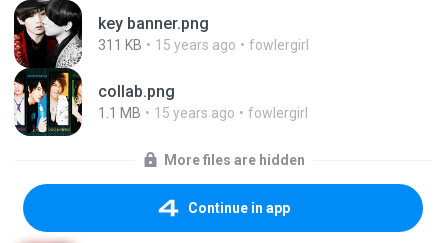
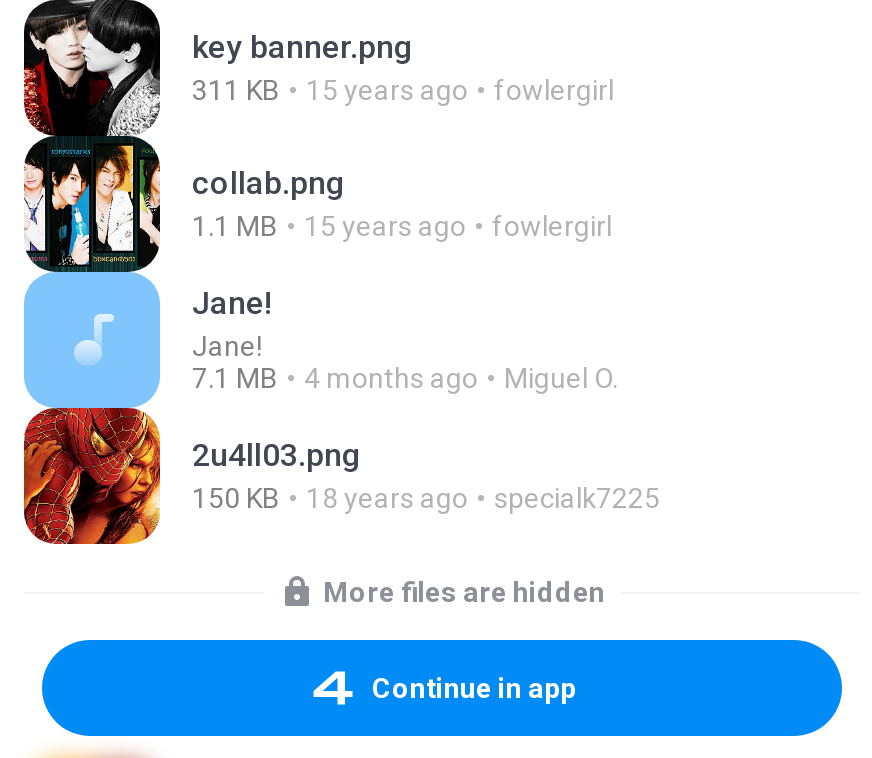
none -> [22,270,660,544] [image] | Jane! | Jane! | 7.1 MB | 4 months ago | Miguel O. | 2u4ll03.png | 150 KB | 18 years ago | specialk7225

